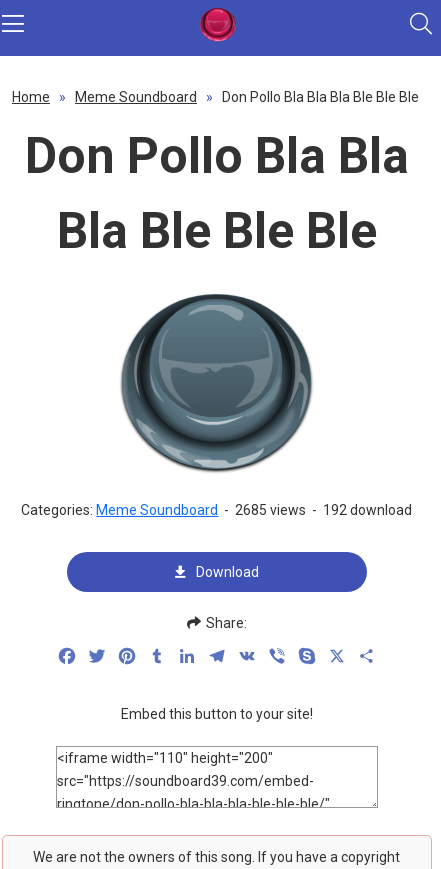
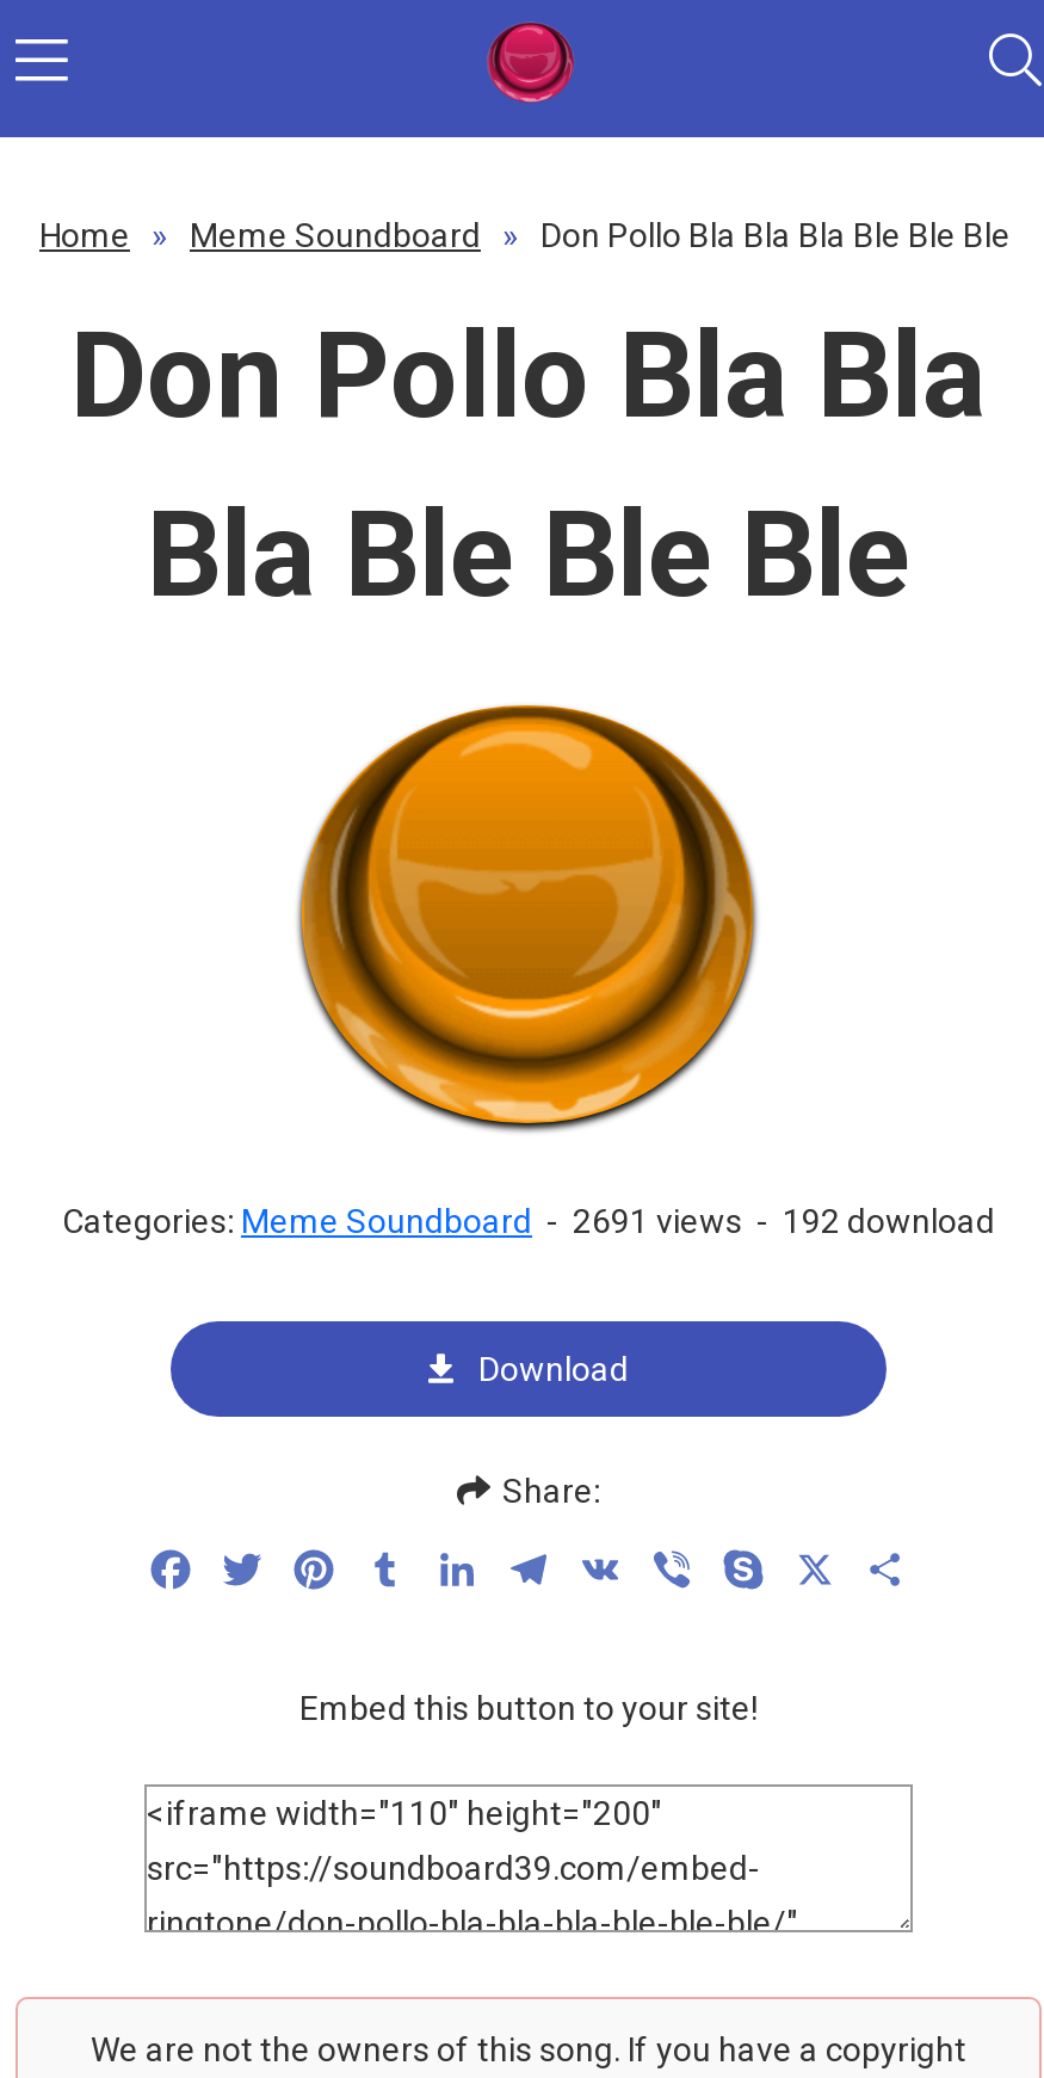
[21,293,412,518] [image] | Categories: Meme Soundboard - 2685 views - 192 download -> [62,703,995,1240] [image] | Categories: Meme Soundboard - 2691 views - 192 download

